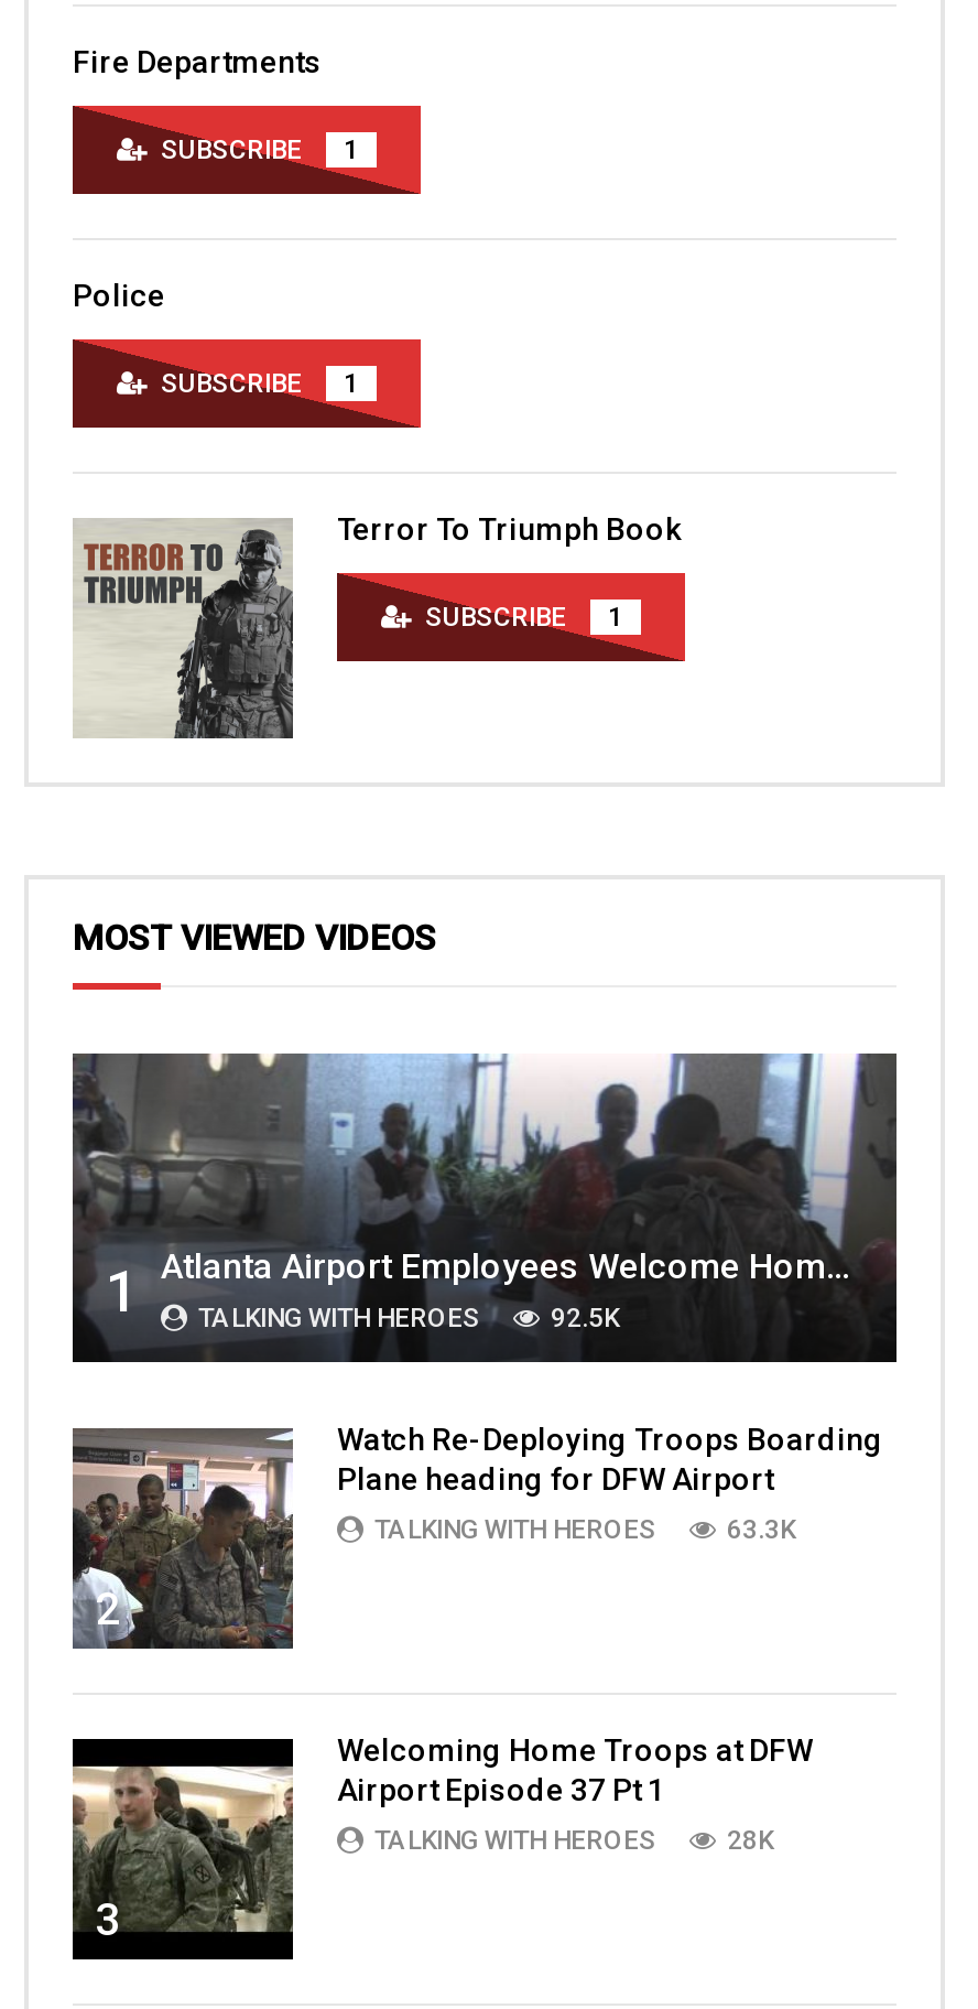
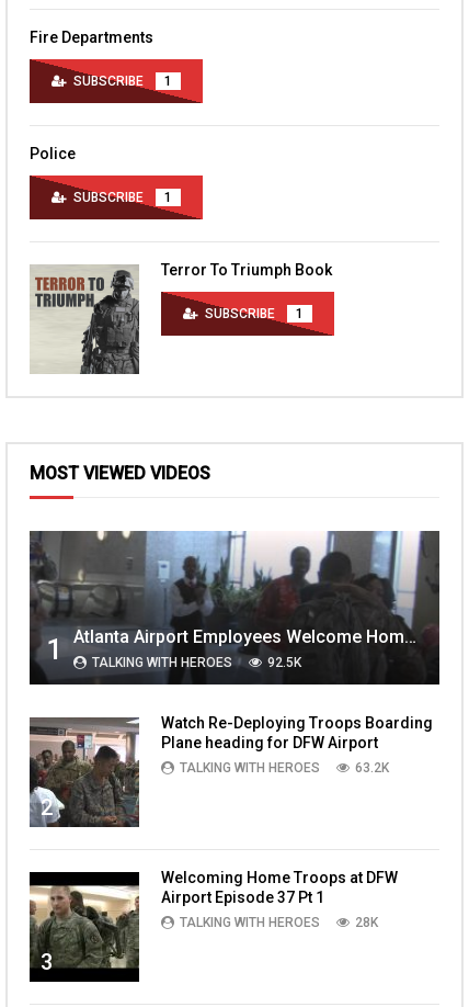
[727,1515,795,1545] 63.3K -> [355,760,389,776] 63.2K

